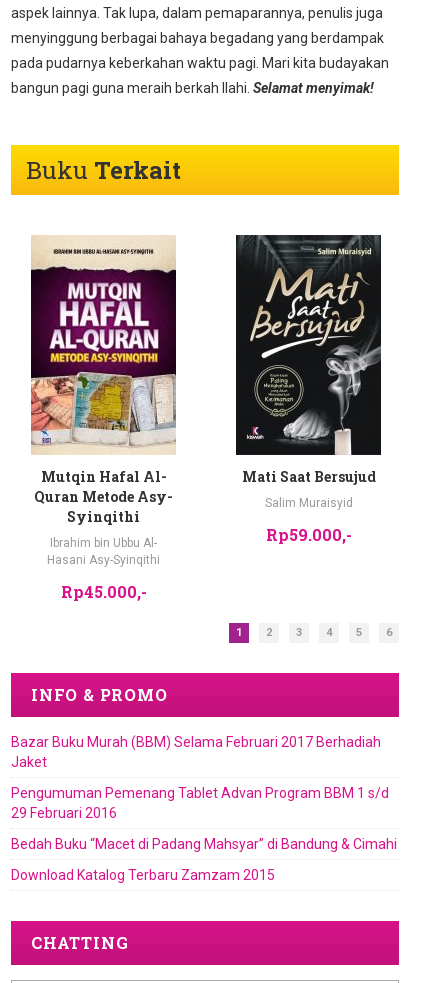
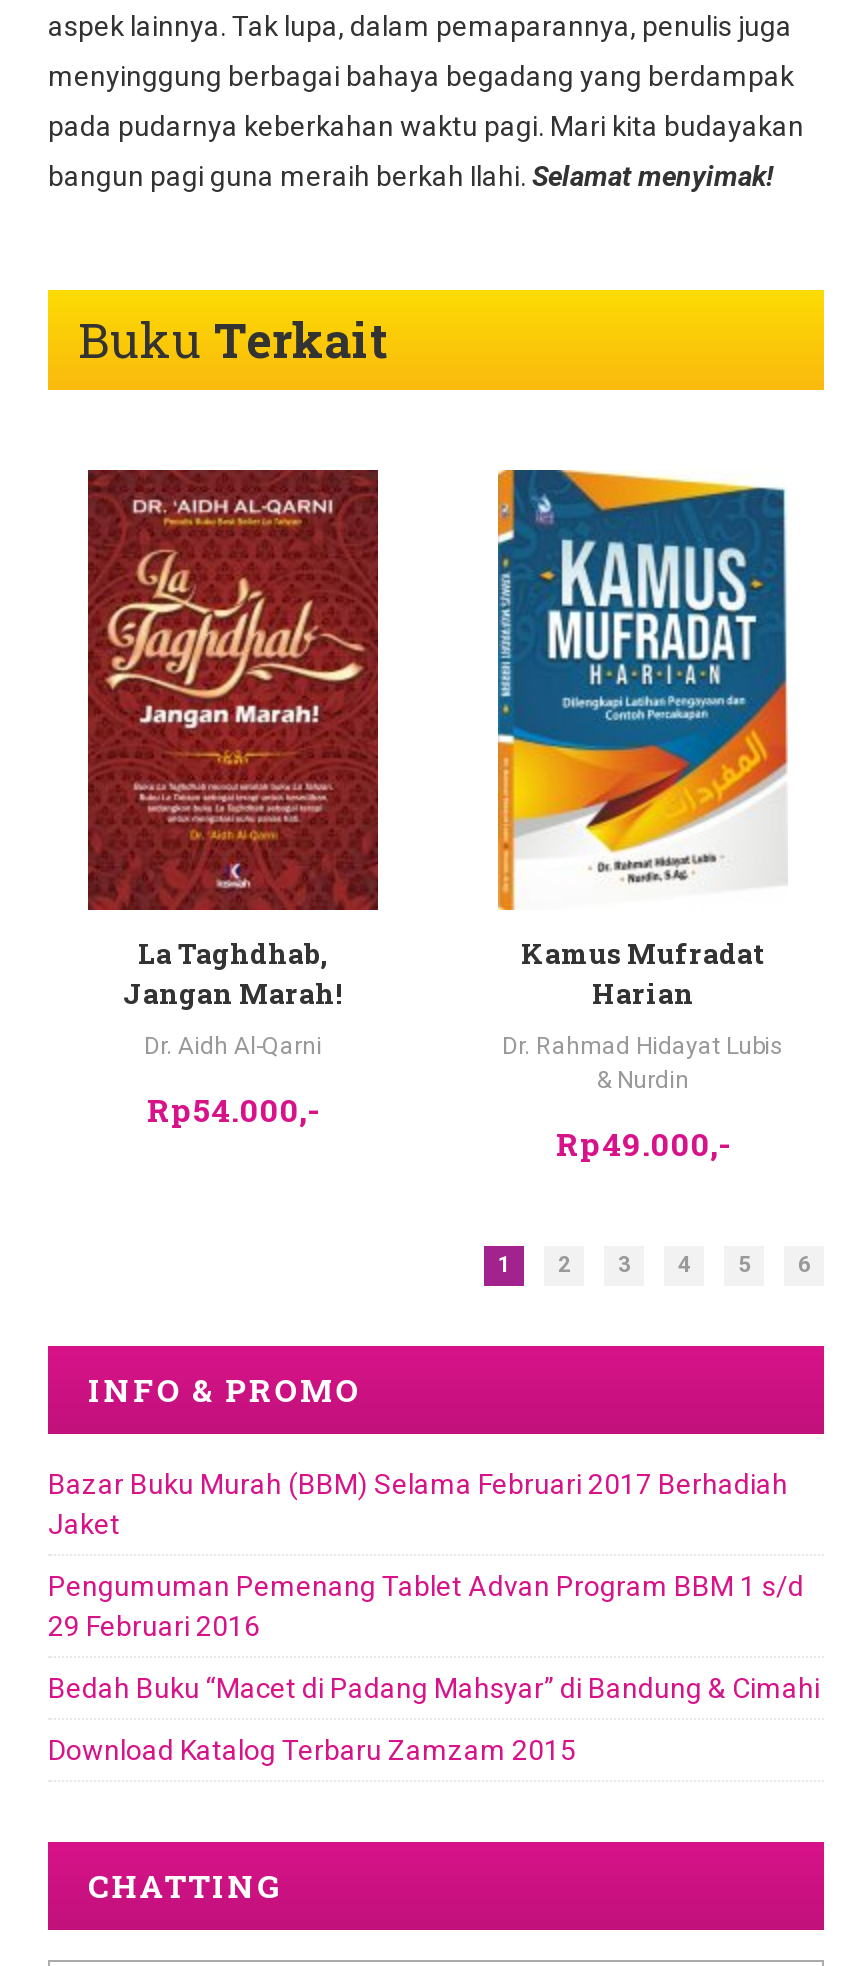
[30,235,177,526] [image] | Mutqin Hafal Al- | Quran Metode Asy- | Syinqithi -> [86,468,380,1011] [image] | La Taghdhab, | Jangan Marah!
[235,234,382,486] [image] | Mati Saat Bersujud -> [496,468,788,1011] [image] | Kamus Mufradat | Harian
[264,496,352,510] Salim Muraisyid -> [502,1031,784,1093] Dr. Rahmad Hidayat Lubis | & Nurdin
[265,524,351,545] Rp59.000,- -> [556,1121,730,1163] Rp49.000,-
[47,536,160,567] Ibrahim bin Ubbu Al- | Hasani Asy-Syinqithi -> [144,1031,322,1059] Dr. Aidh Al-Qarni
[60,581,146,602] Rp45.000,- -> [147,1087,319,1129] Rp54.000,-

